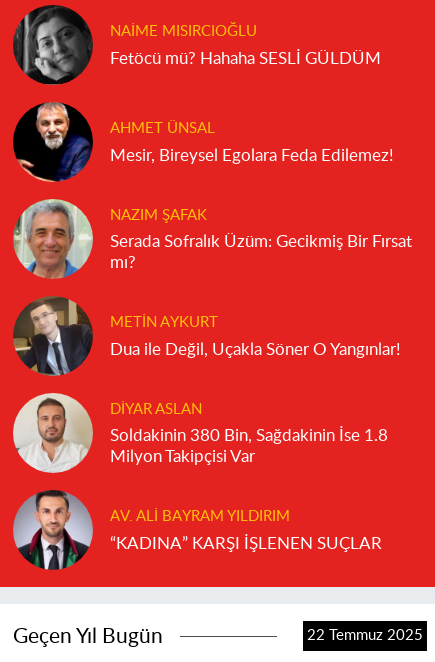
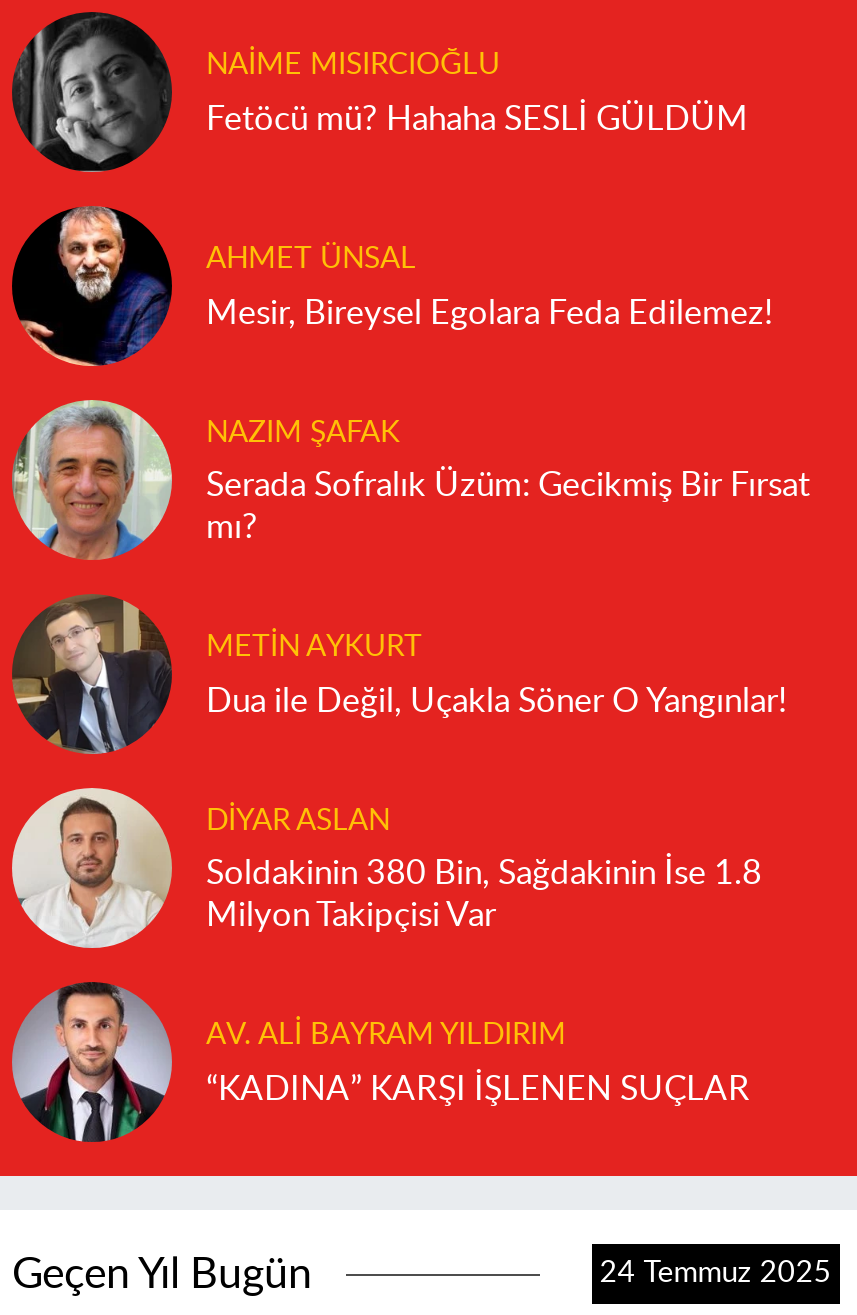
[307,628,423,643] 22 Temmuz 2025 -> [600,1258,832,1288] 24 Temmuz 2025

